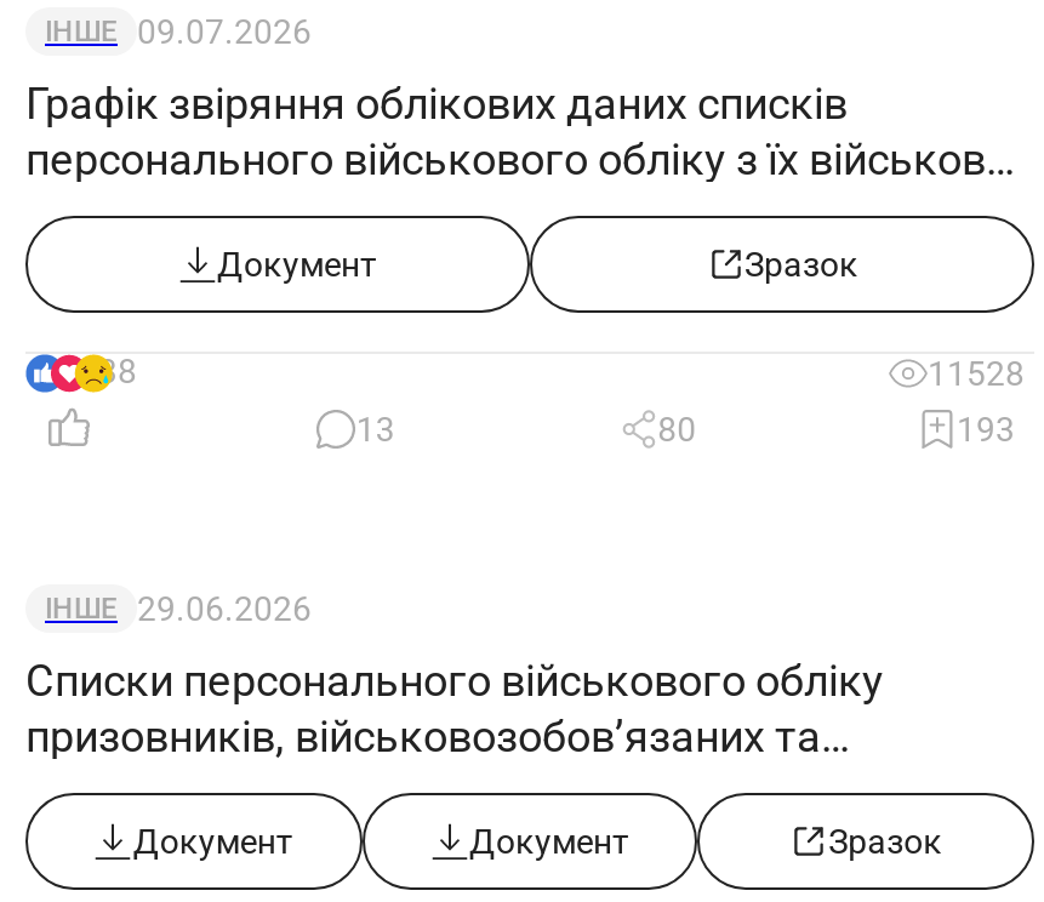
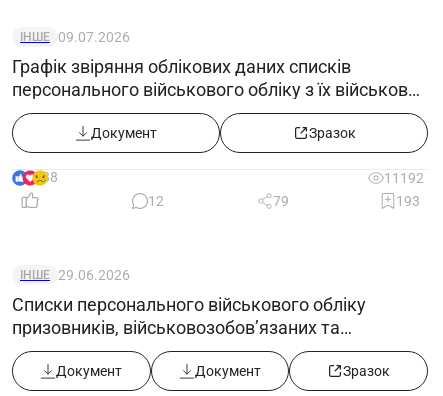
[928,354,1025,393] 11528 -> [384,170,424,186] 11192
[356,410,395,449] 13 -> [148,193,164,209] 12
[658,410,696,449] 80 -> [273,193,289,209] 79

